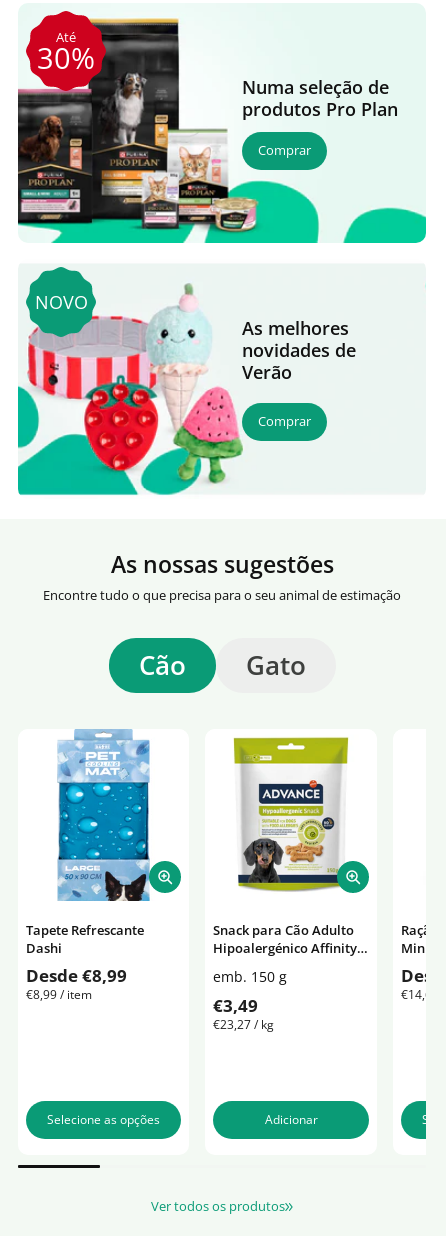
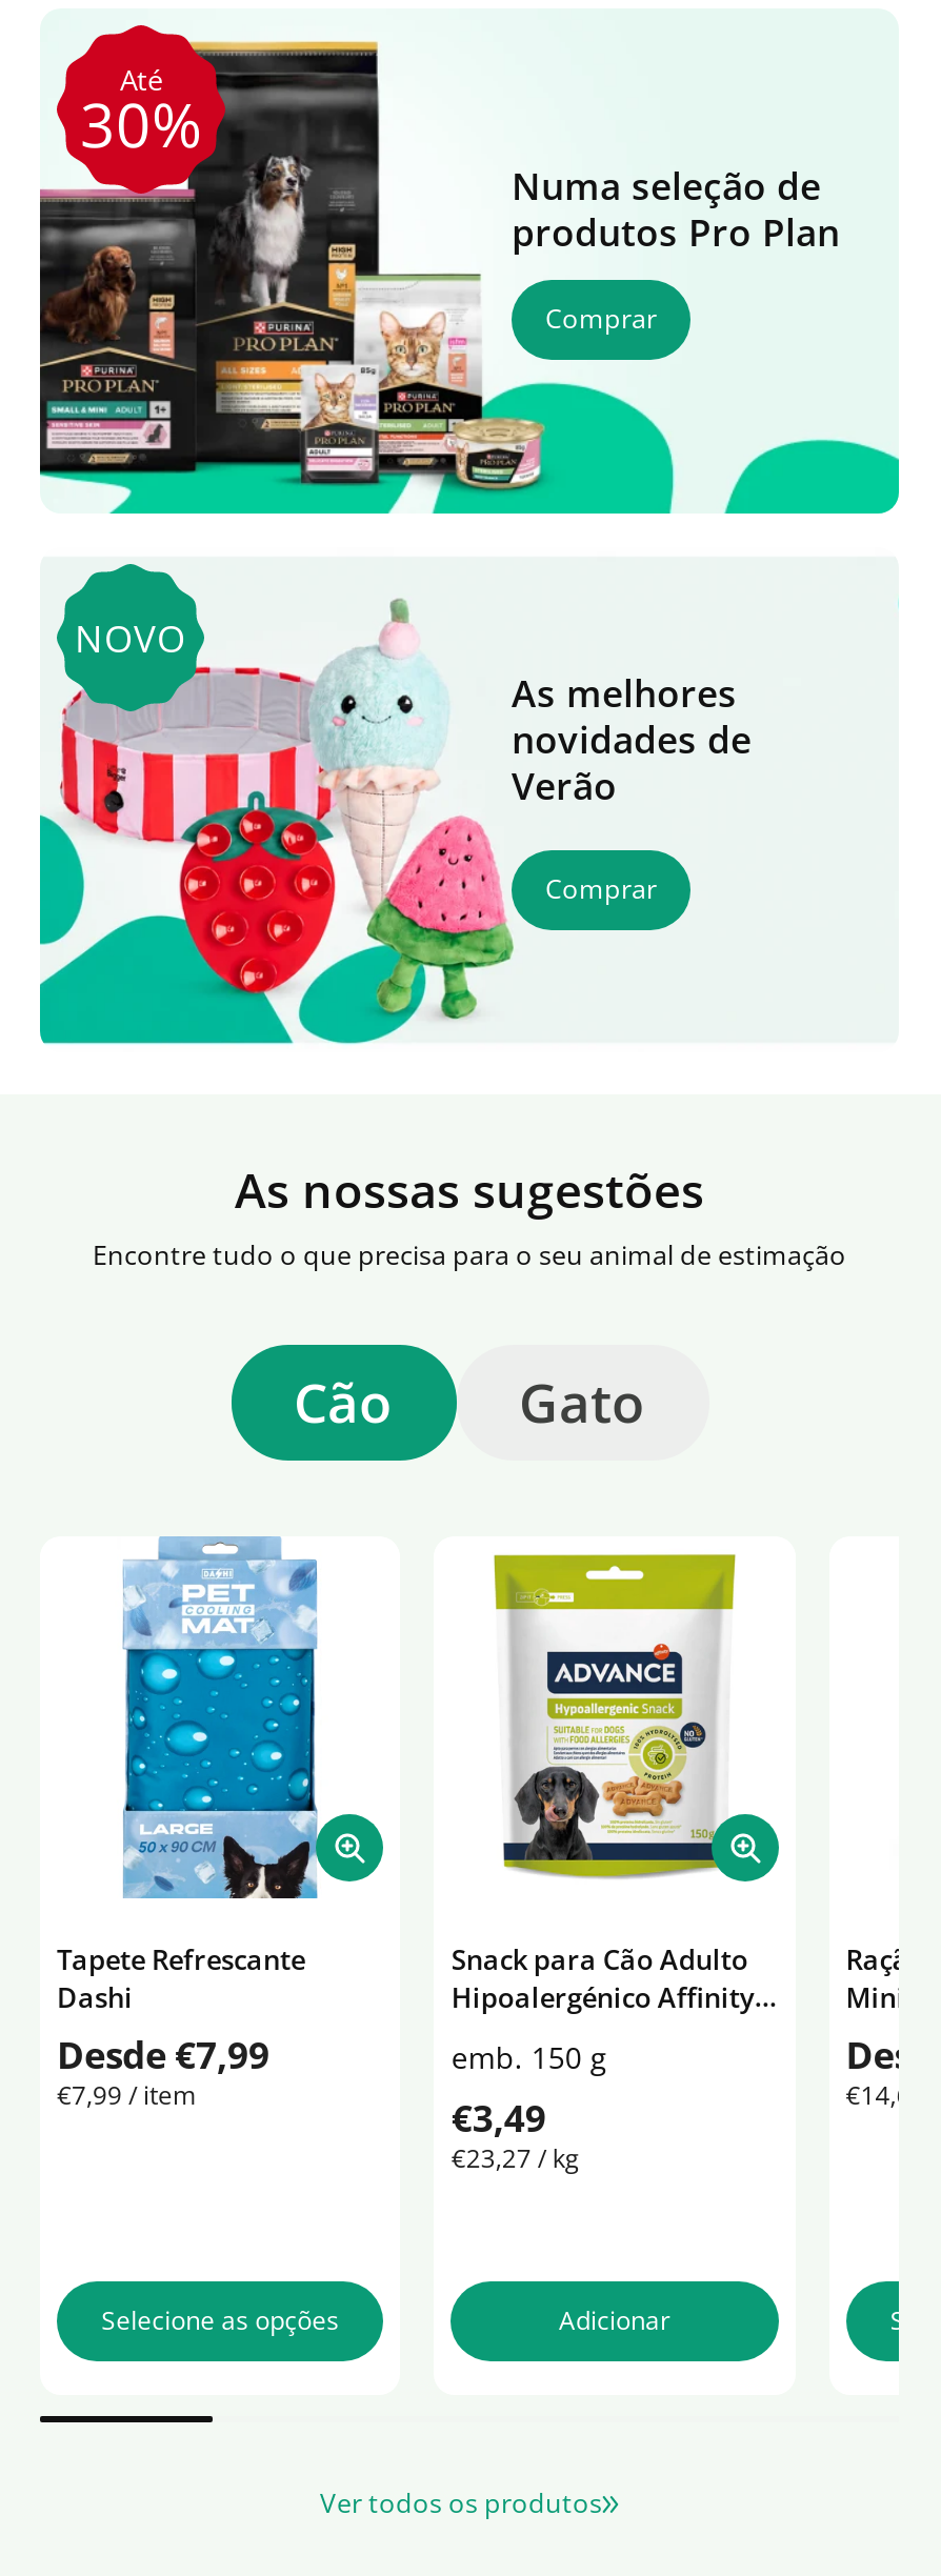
[26,964,127,987] Desde €8,99 -> [57,2030,269,2079] Desde €7,99
[26,986,92,1003] €8,99 / item -> [57,2077,196,2112] €7,99 / item

